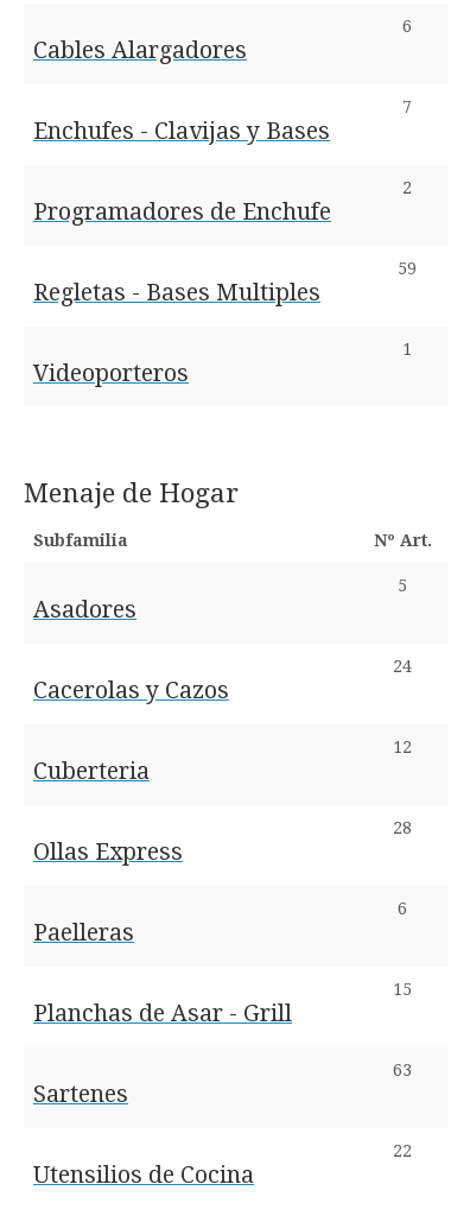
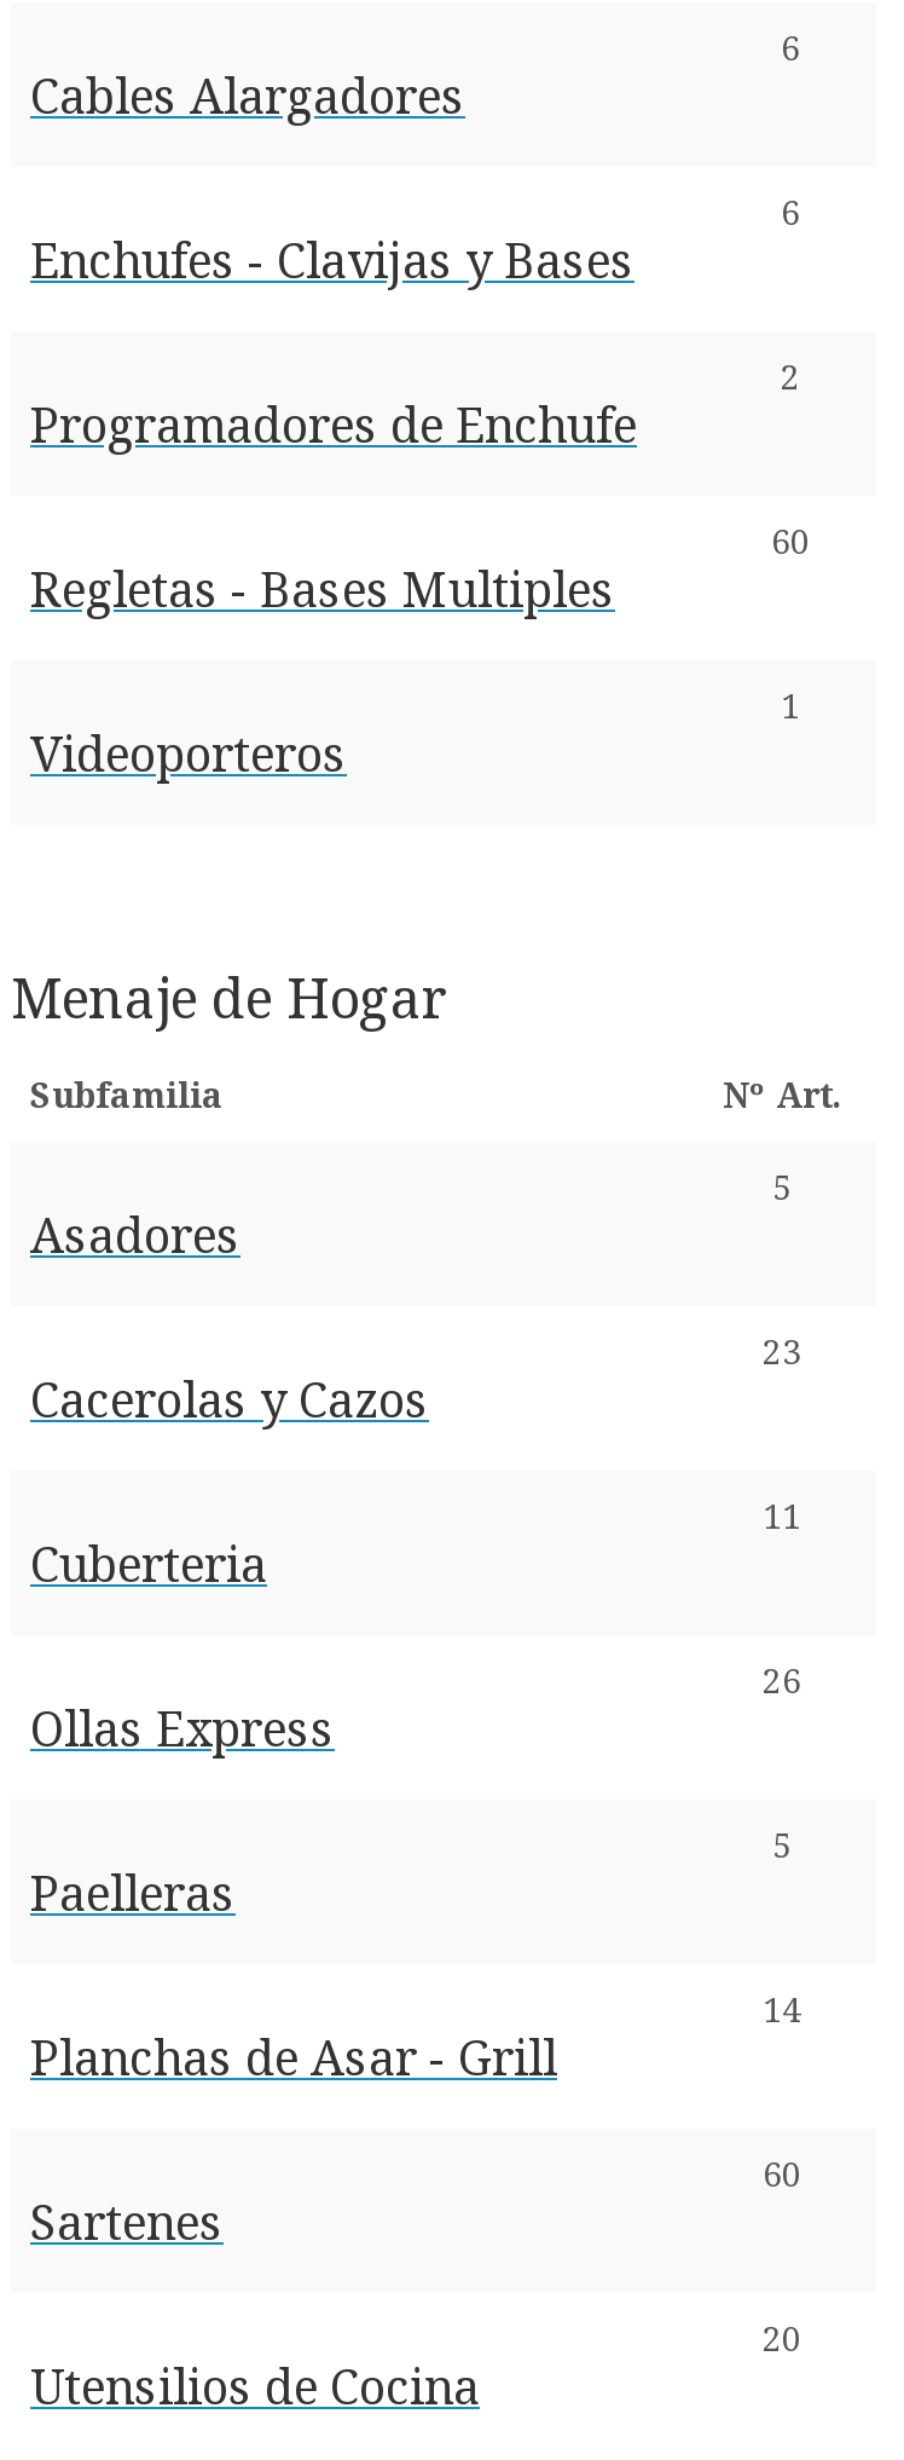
[402,97,411,116] 7 -> [781,194,800,232] 6
[397,259,416,278] 59 -> [771,522,810,561] 60
[393,657,412,676] 24 -> [763,1333,801,1372] 23
[393,737,412,756] 12 -> [763,1497,801,1536] 11
[393,818,412,837] 28 -> [763,1662,801,1700] 26
[398,899,407,918] 6 -> [772,1826,792,1865] 5
[393,980,412,999] 15 -> [763,1991,801,2029] 14
[393,1060,412,1079] 63 -> [763,2155,801,2194] 60
[393,1141,412,1160] 22 -> [763,2320,801,2358] 20

